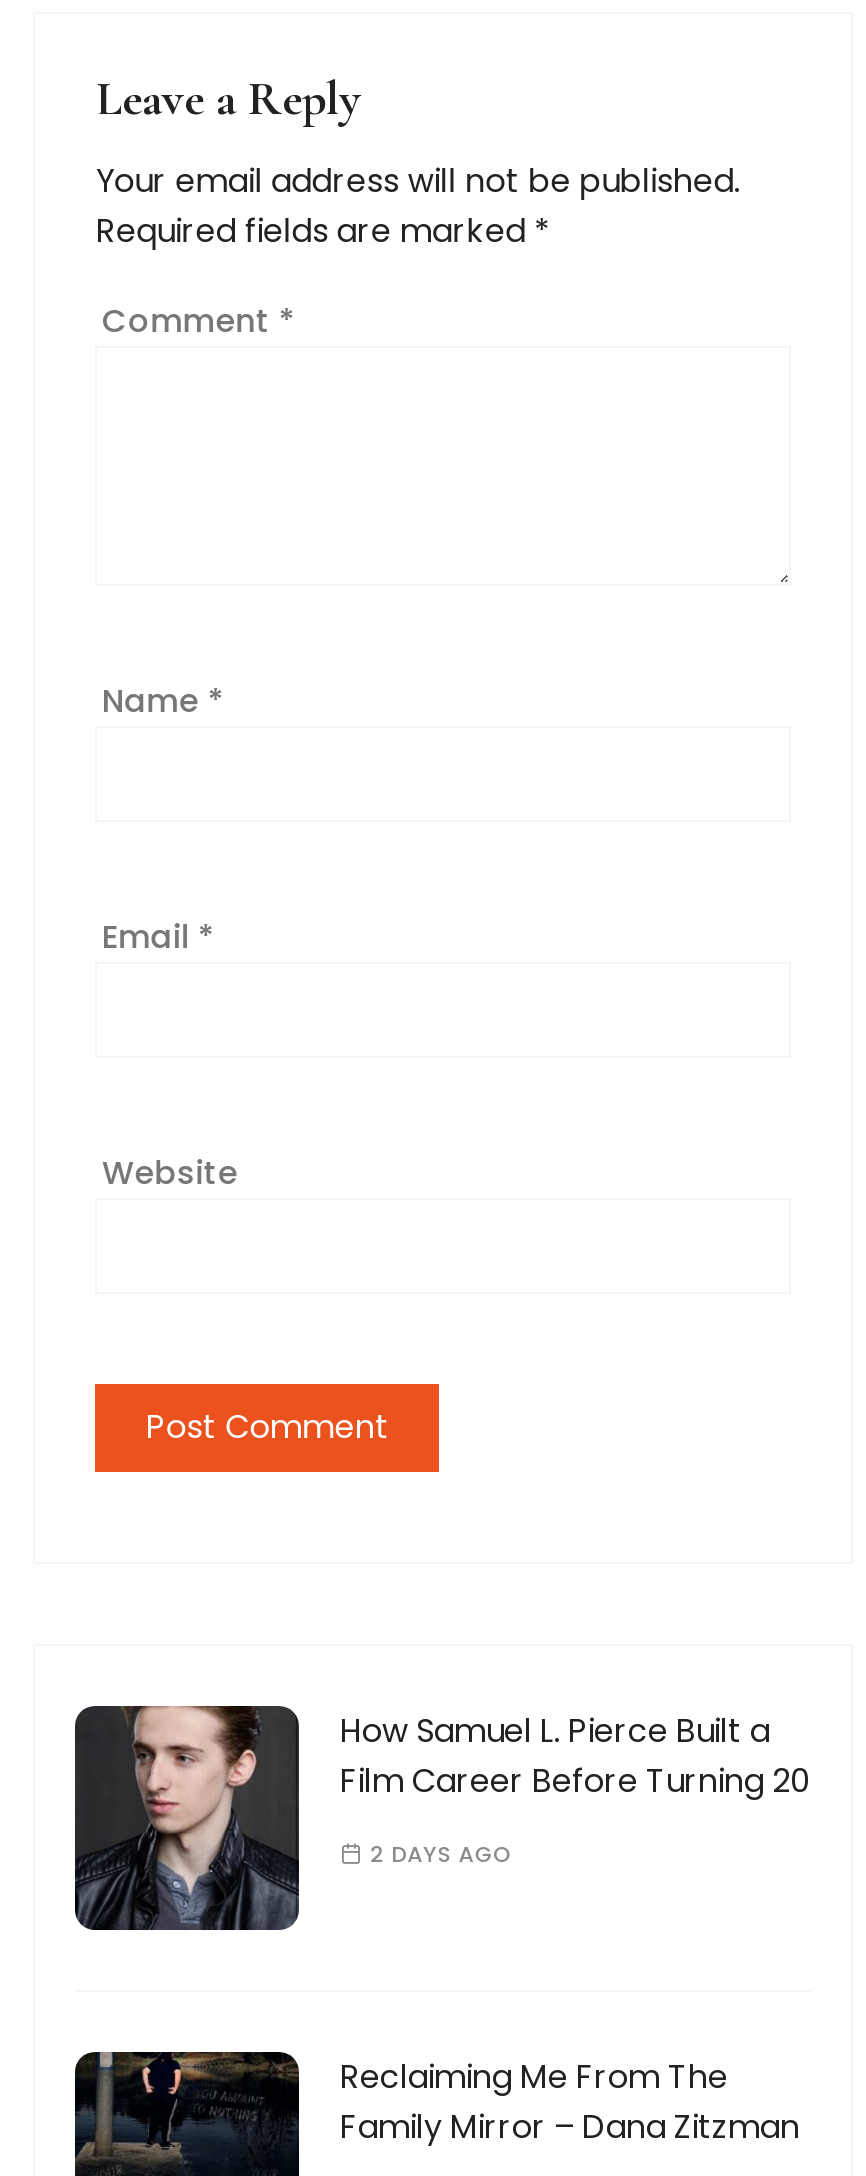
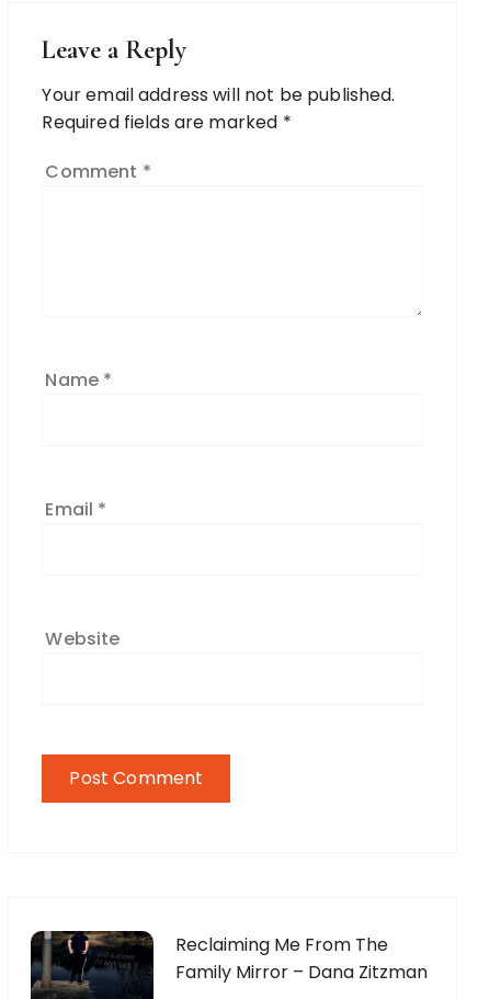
[75,1704,810,1932] [image] | How Samuel L. Pierce Built a | Film Career Before Turning 20 | 2 DAYS AGO -> none

